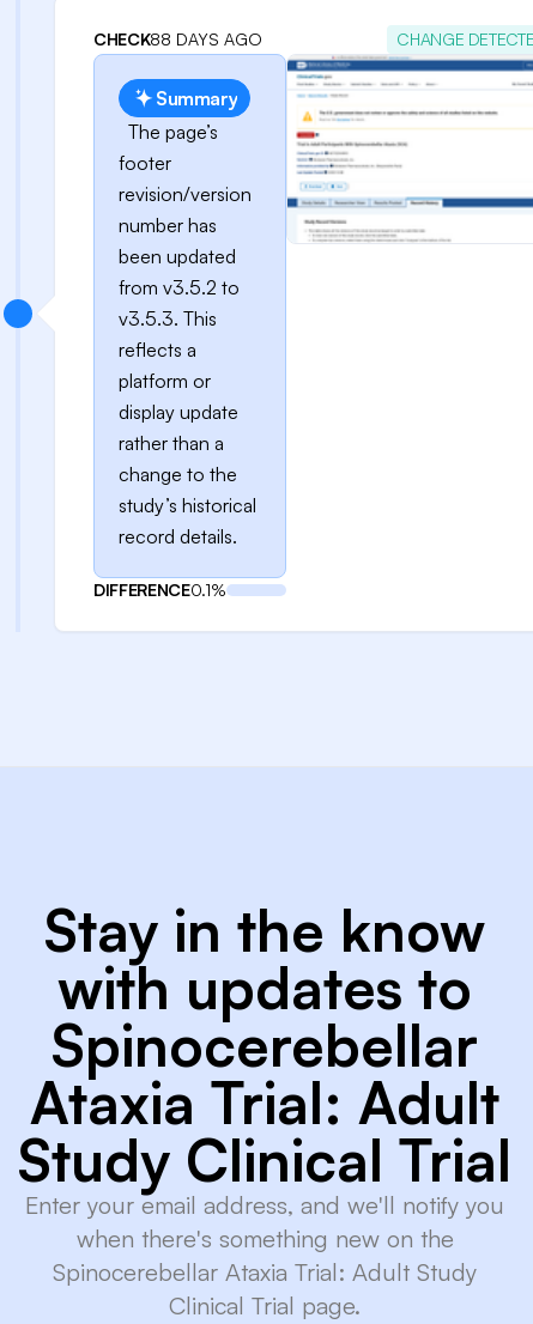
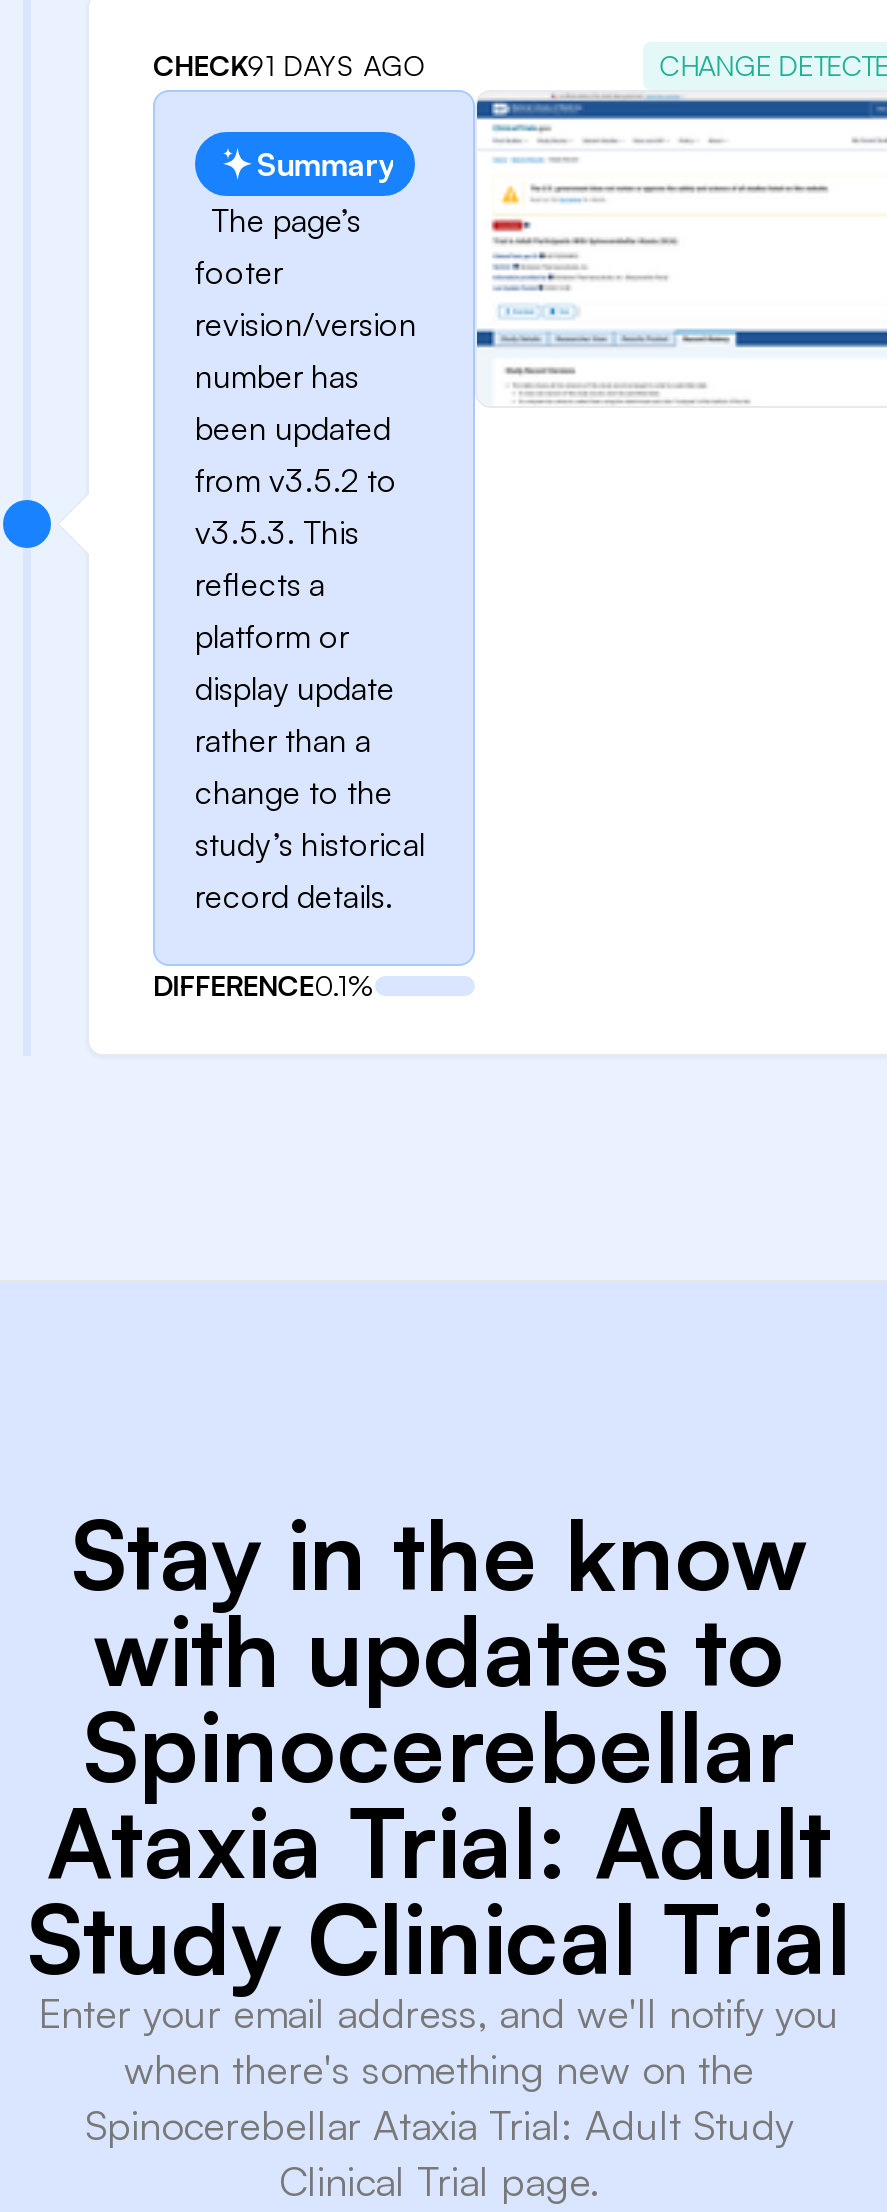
[93,29,263,49] CHECK88 DAYS AGO -> [153,48,427,82] CHECK91 DAYS AGO

